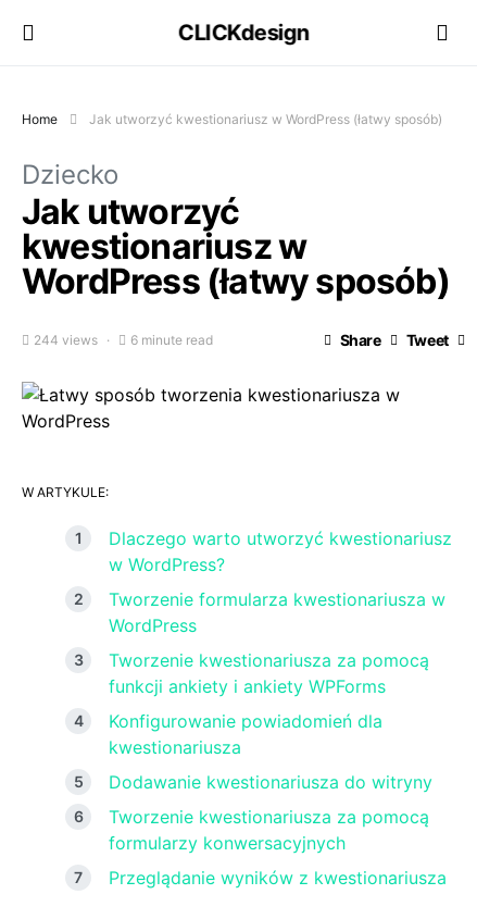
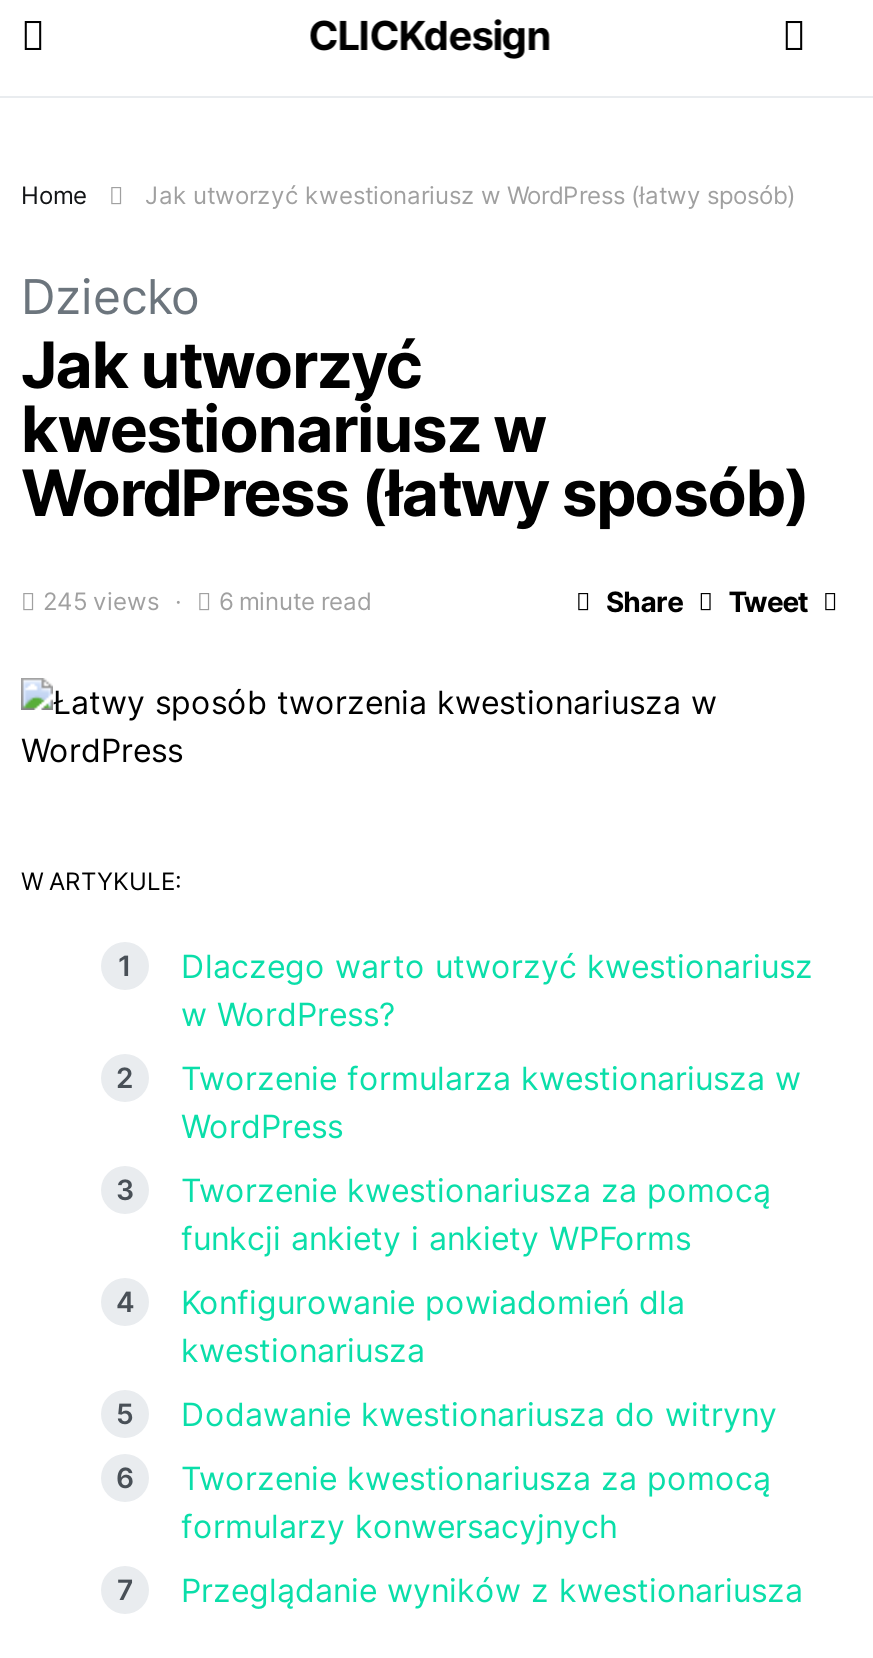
[34,332,213,348] 244 views 6 minute read -> [43,586,371,616] 245 views 6 minute read

